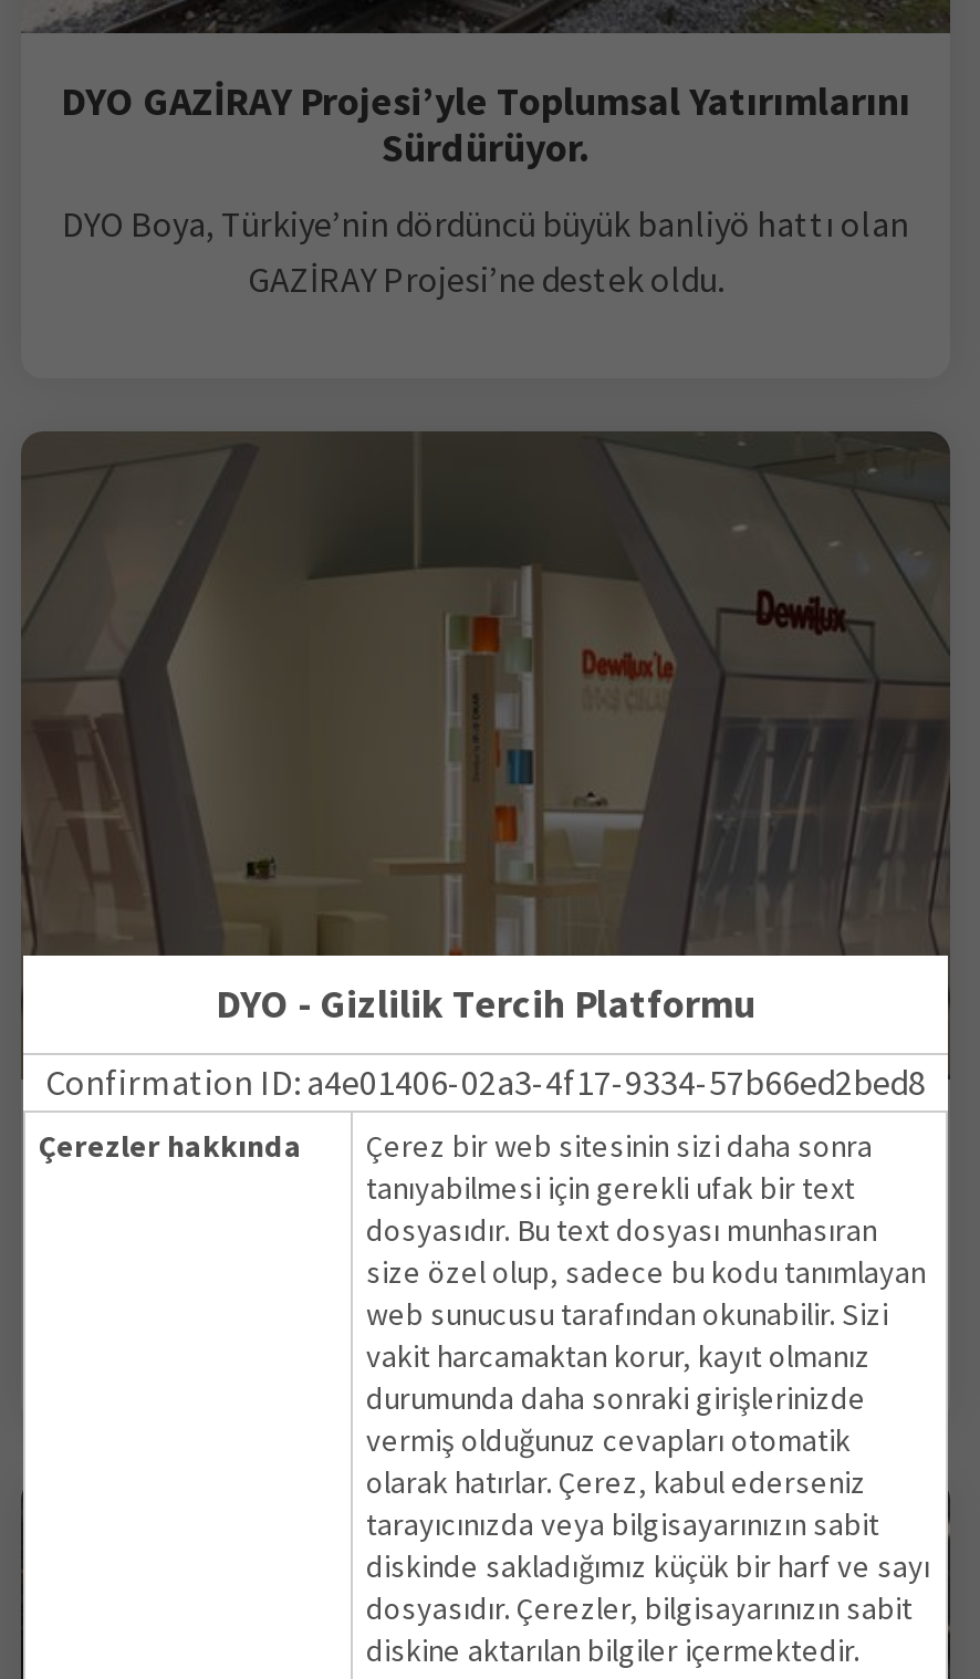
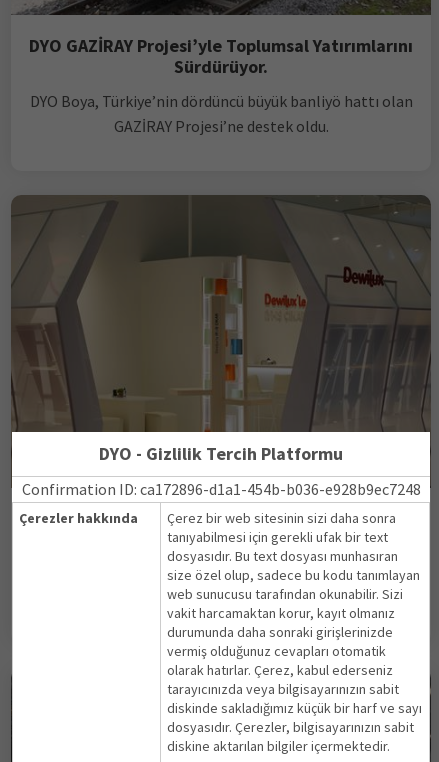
[45,1058,926,1103] Confirmation ID: a4e01406-02a3-4f17-9334-57b66ed2bed8 -> [21,478,420,498] Confirmation ID: ca172896-d1a1-454b-b036-e928b9ec7248

